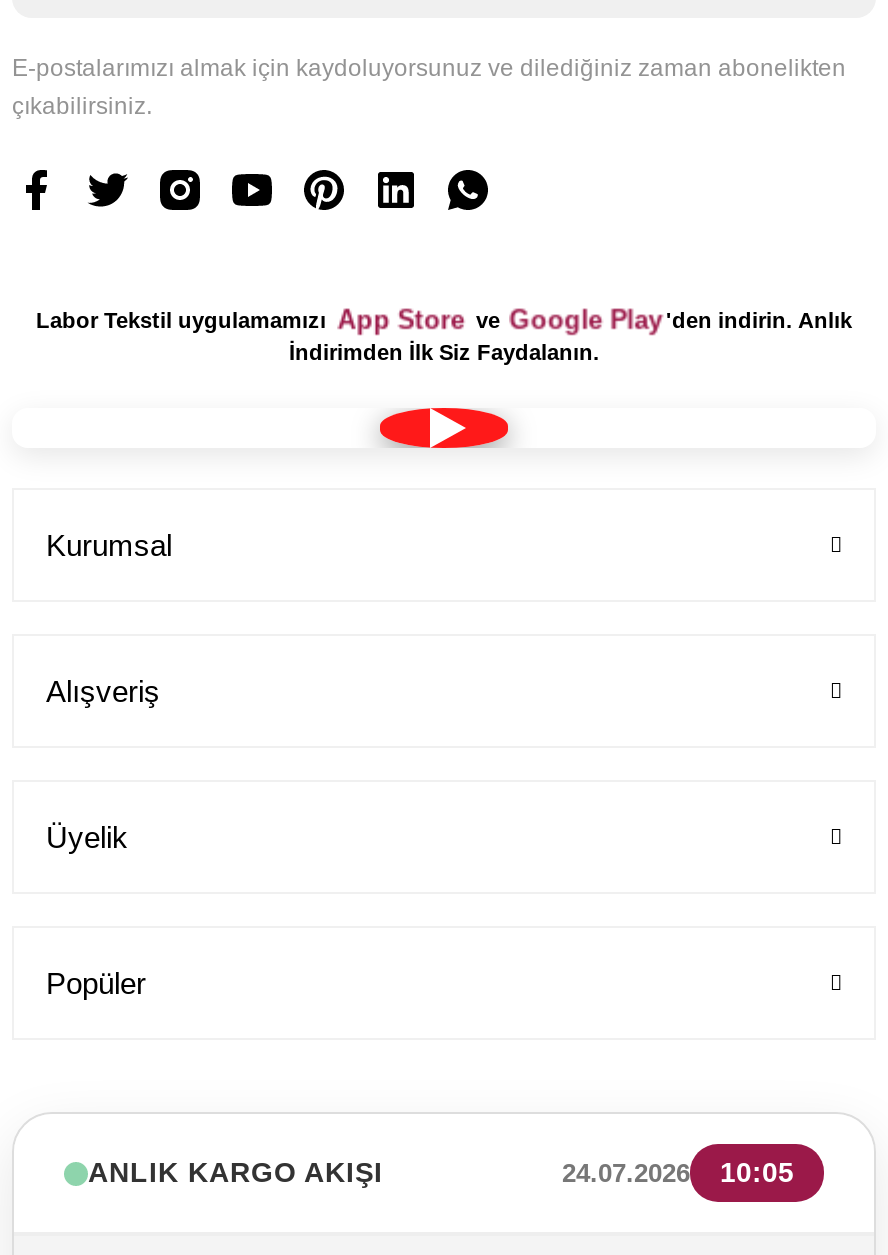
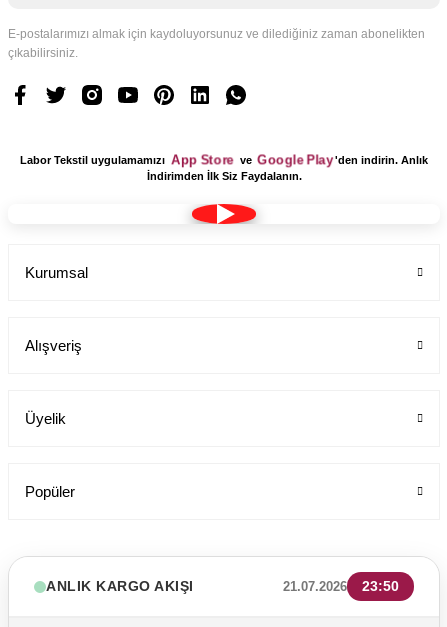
[562,1158,690,1188] 24.07.2026 -> [283,579,347,594] 21.07.2026
[720,1156,794,1188] 10:05 -> [362,578,399,594] 23:50

